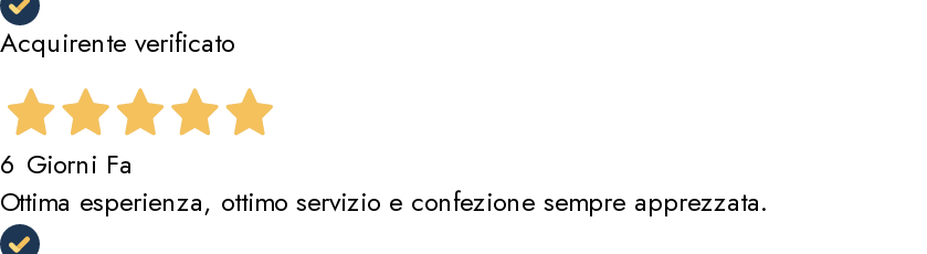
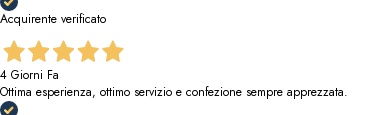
[0,146,133,185] 6 Giorni Fa -> [0,66,59,84] 4 Giorni Fa

